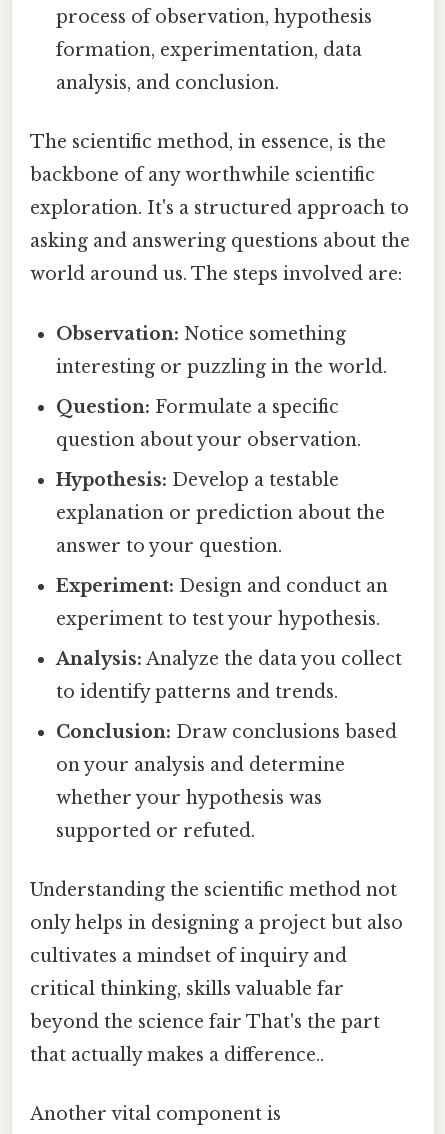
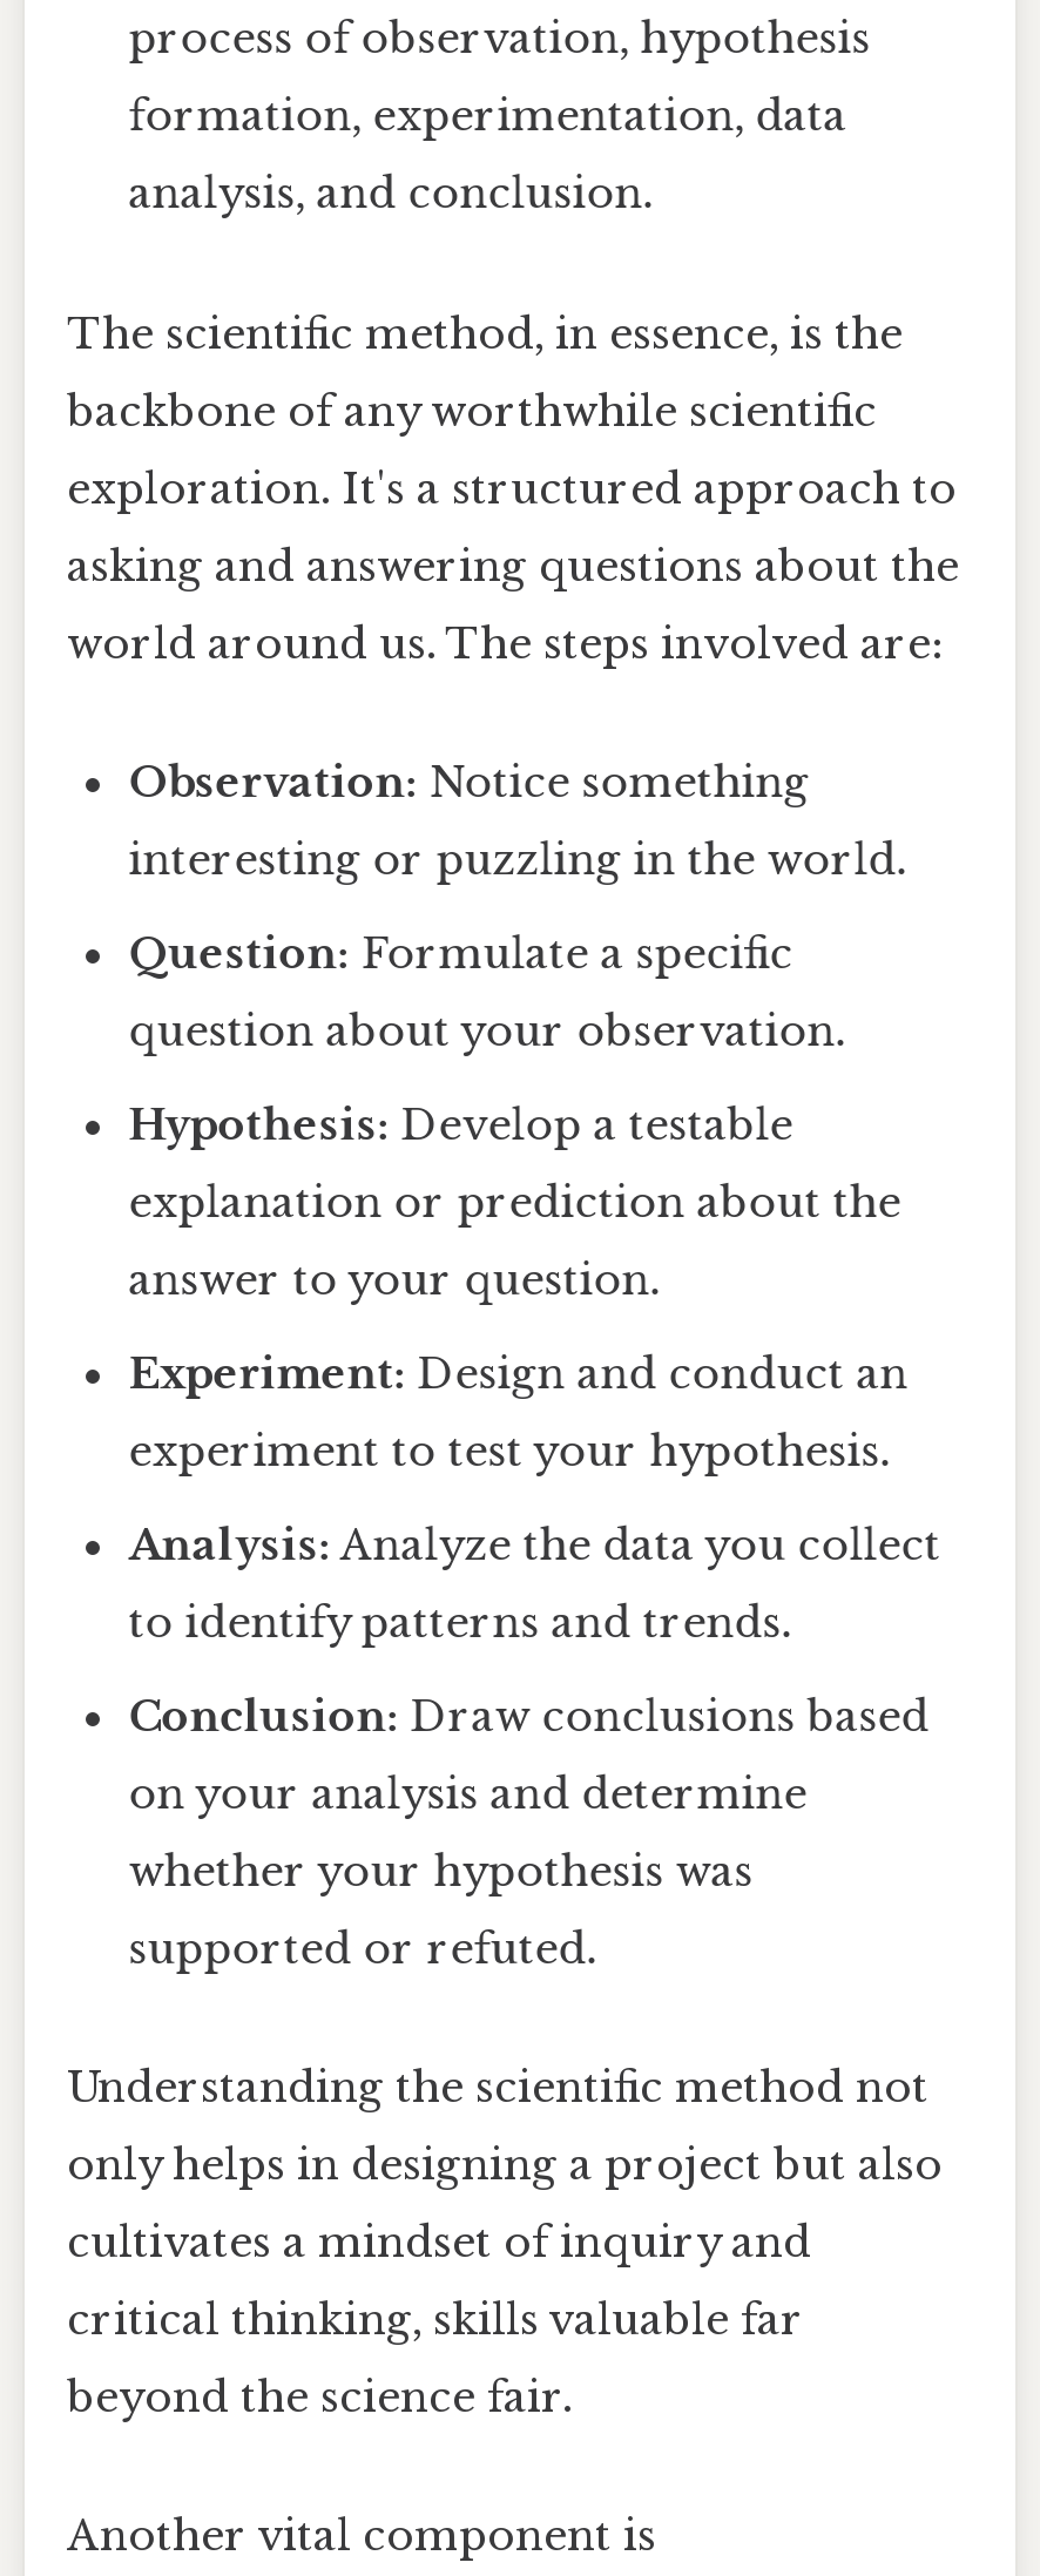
[30,1011,380,1066] beyond the science fair That's the part | that actually makes a difference.. -> [67,2372,572,2423] beyond the science fair.

